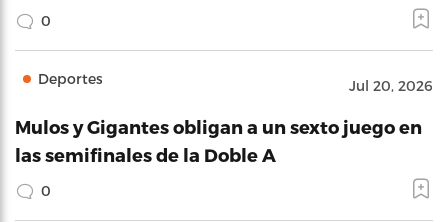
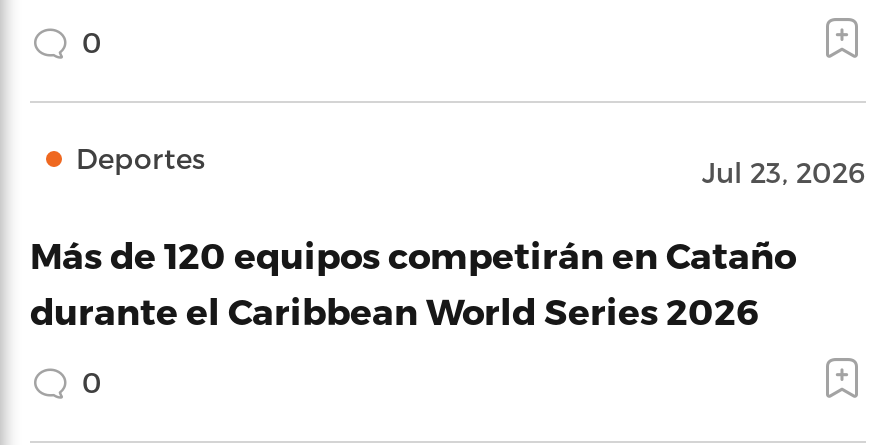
[349,77,433,94] Jul 20, 2026 -> [702,155,866,189] Jul 23, 2026
[15,116,422,165] Mulos y Gigantes obligan a un sexto juego en | las semifinales de la Doble A -> [30,233,796,331] Más de 120 equipos competirán en Cataño | durante el Caribbean World Series 2026

